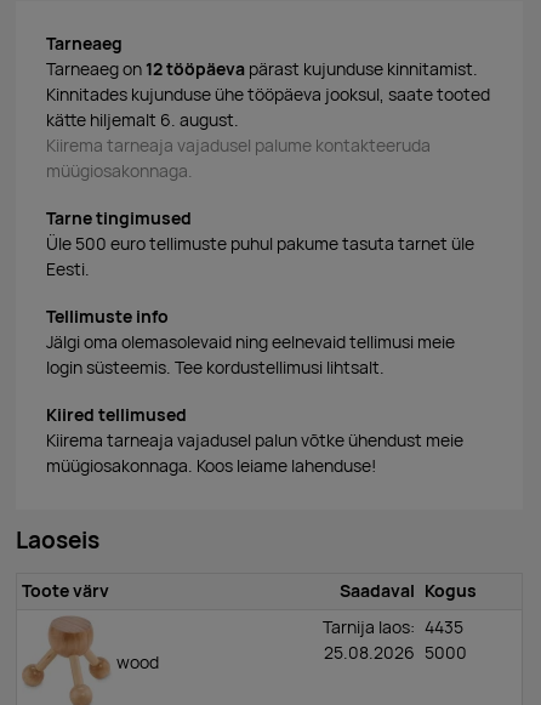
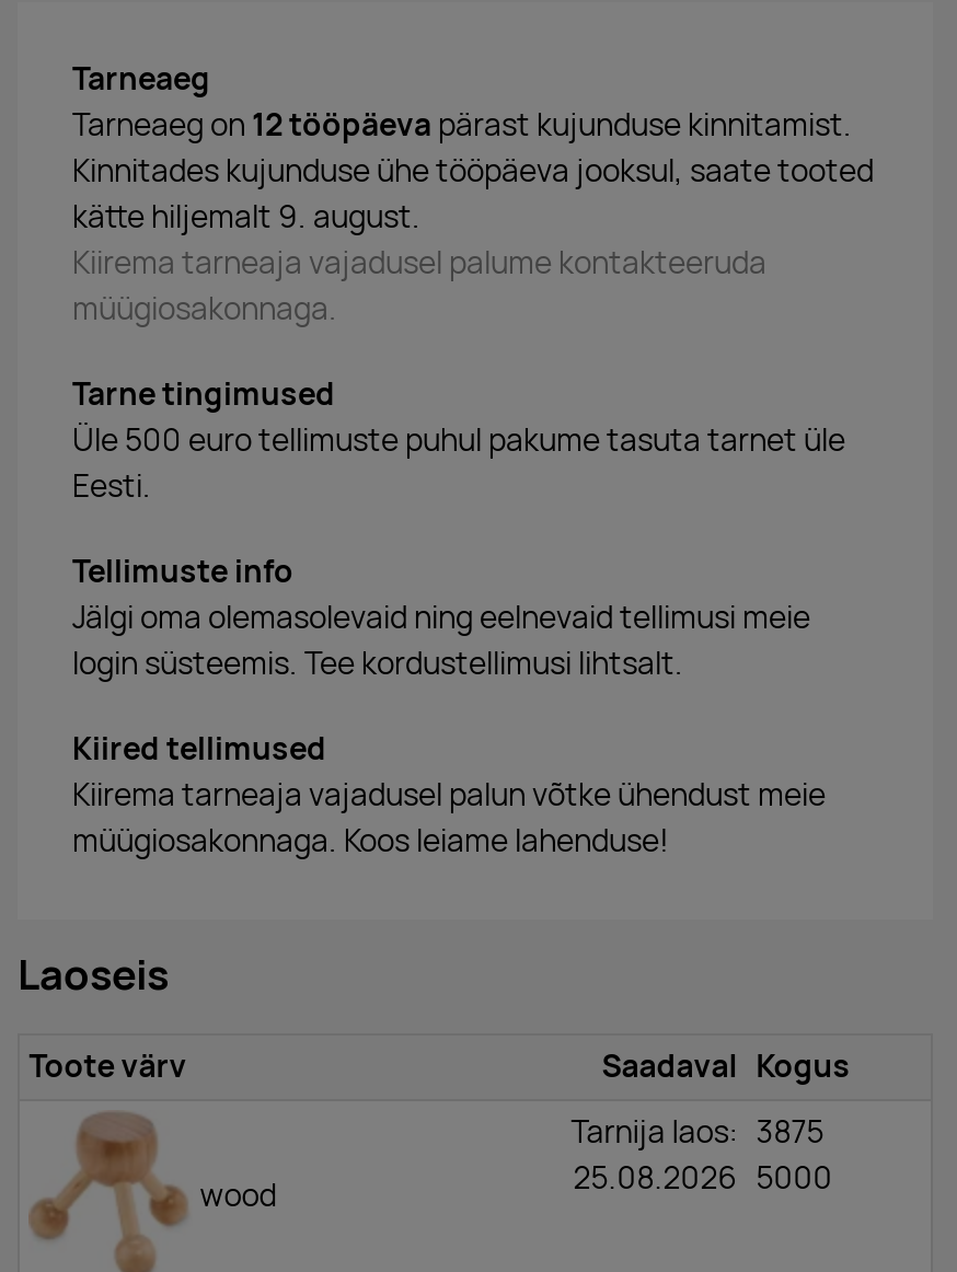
[46,110,239,132] kätte hiljemalt 6. august. -> [72,198,420,237] kätte hiljemalt 9. august.
[322,616,464,638] Tarnija laos: 4435 -> [571,1111,824,1151] Tarnija laos: 3875

